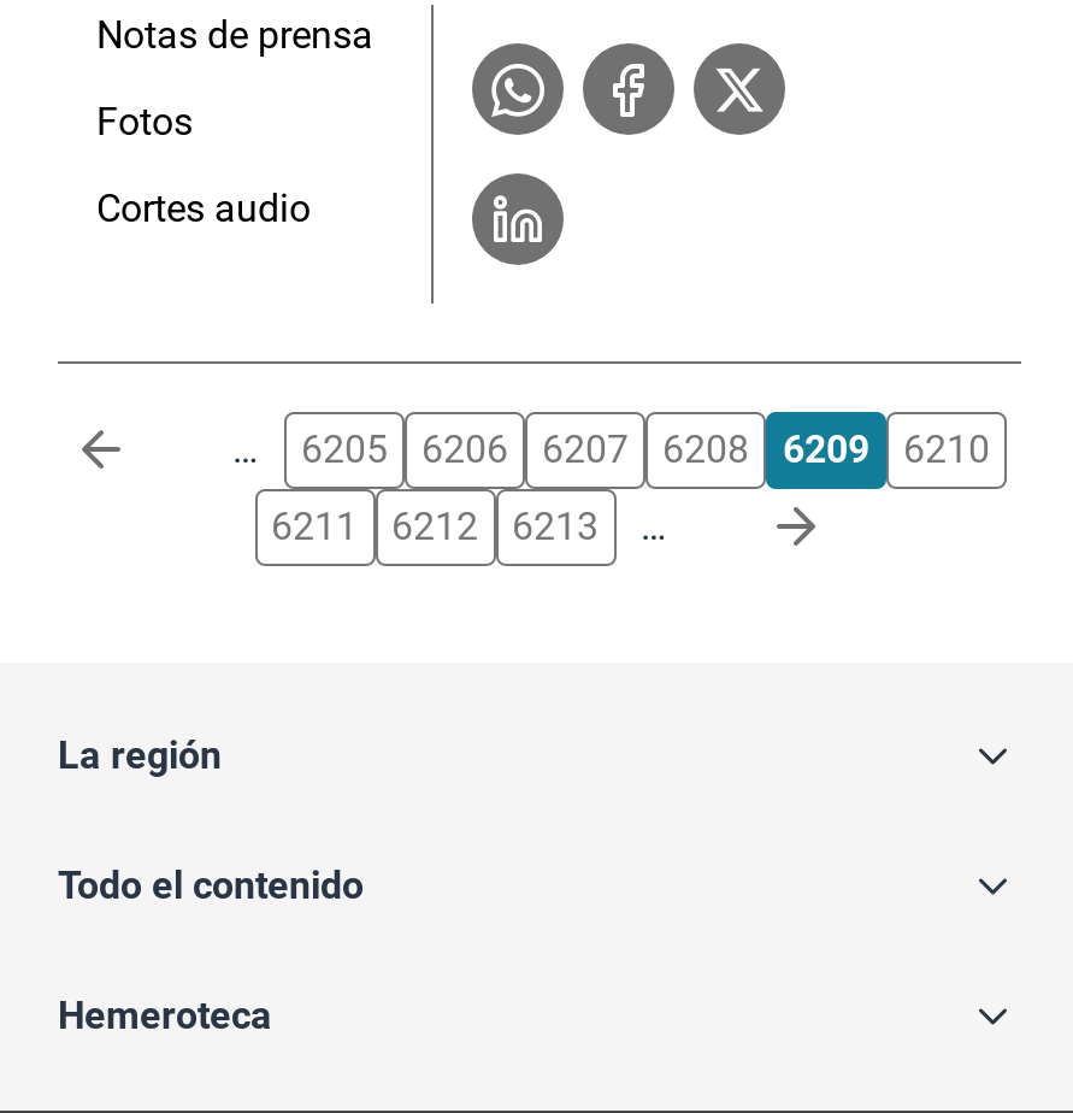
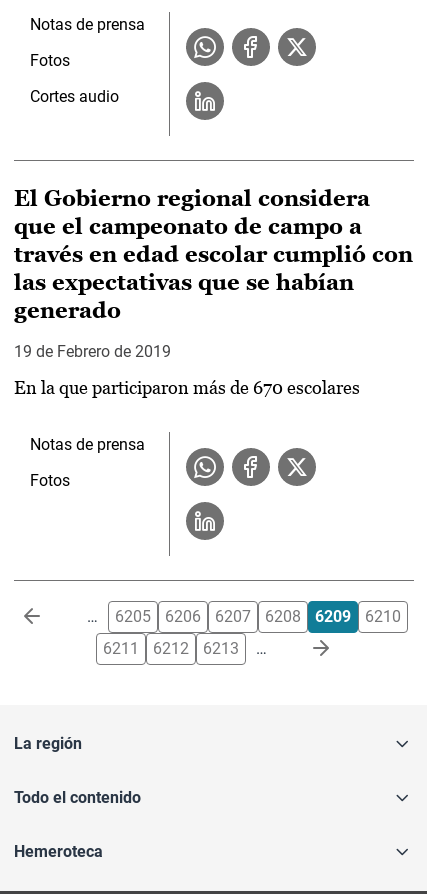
none -> [14,186,413,490] El Gobierno regional considera | que el campeonato de campo a | través en edad escolar cumplió con | las expectativas que se habían | generado | 19 de Febrero de 2019 | En la que participaron más de 670 escolares | Notas de prensa | Fotos

